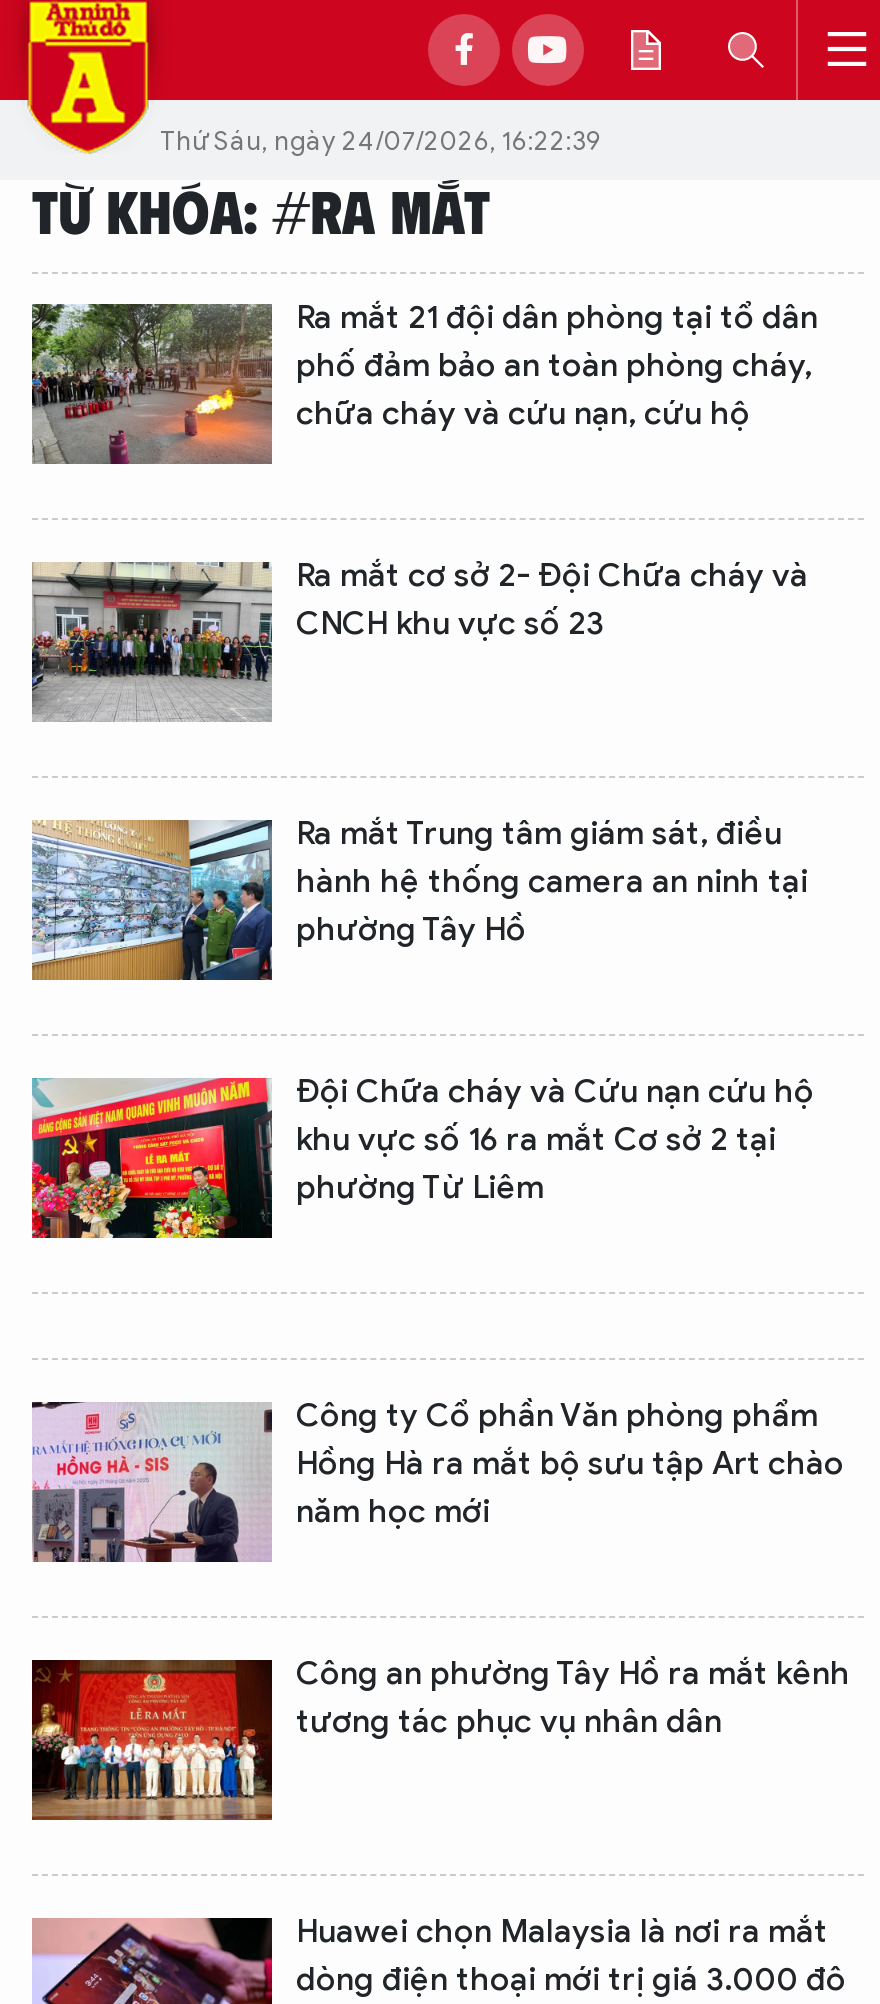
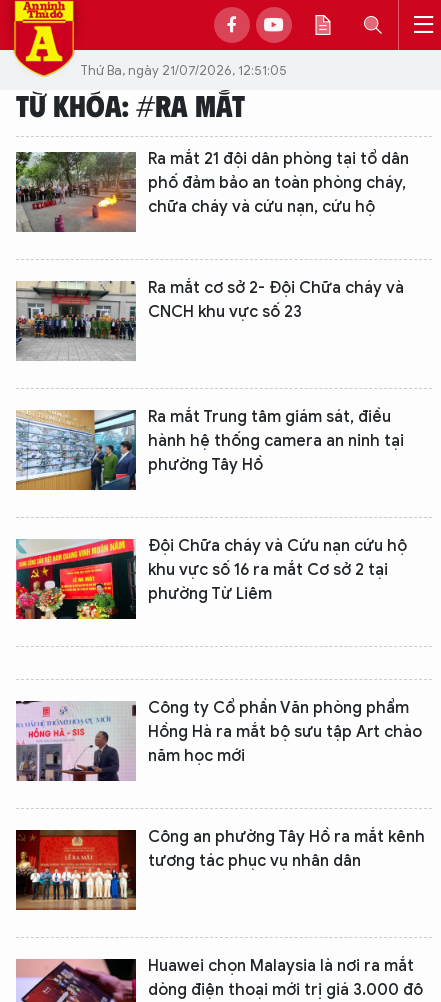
[160,123,602,157] Thứ Sáu, ngày 24/07/2026, 16:22:39 -> [80,61,287,78] Thứ Ba, ngày 21/07/2026, 12:51:05

